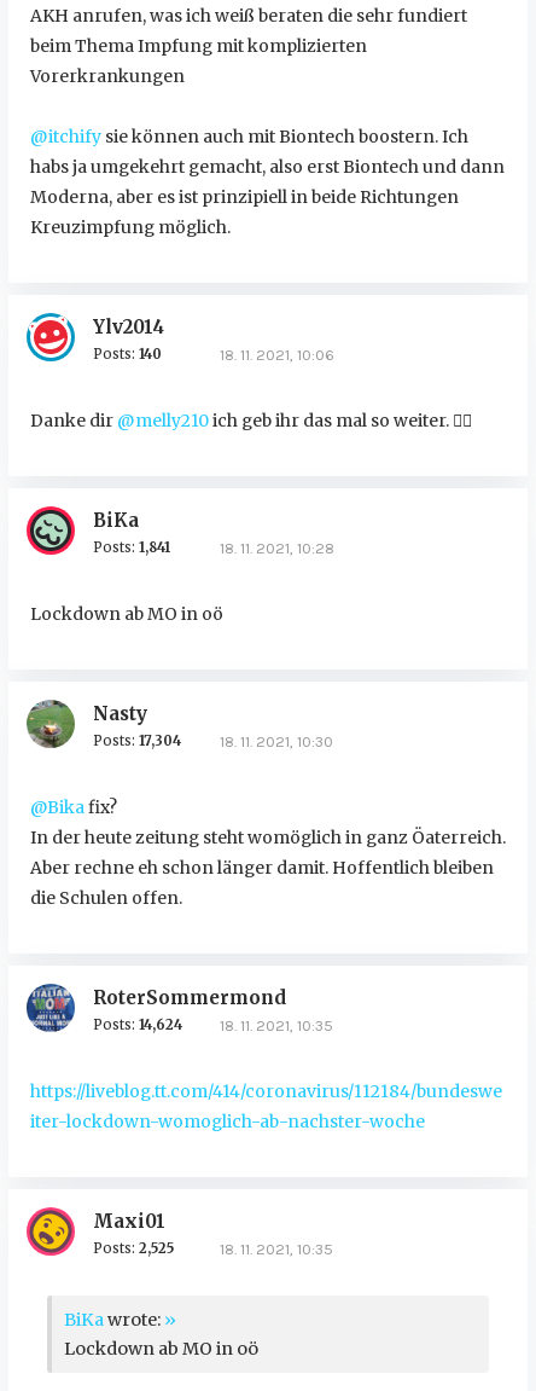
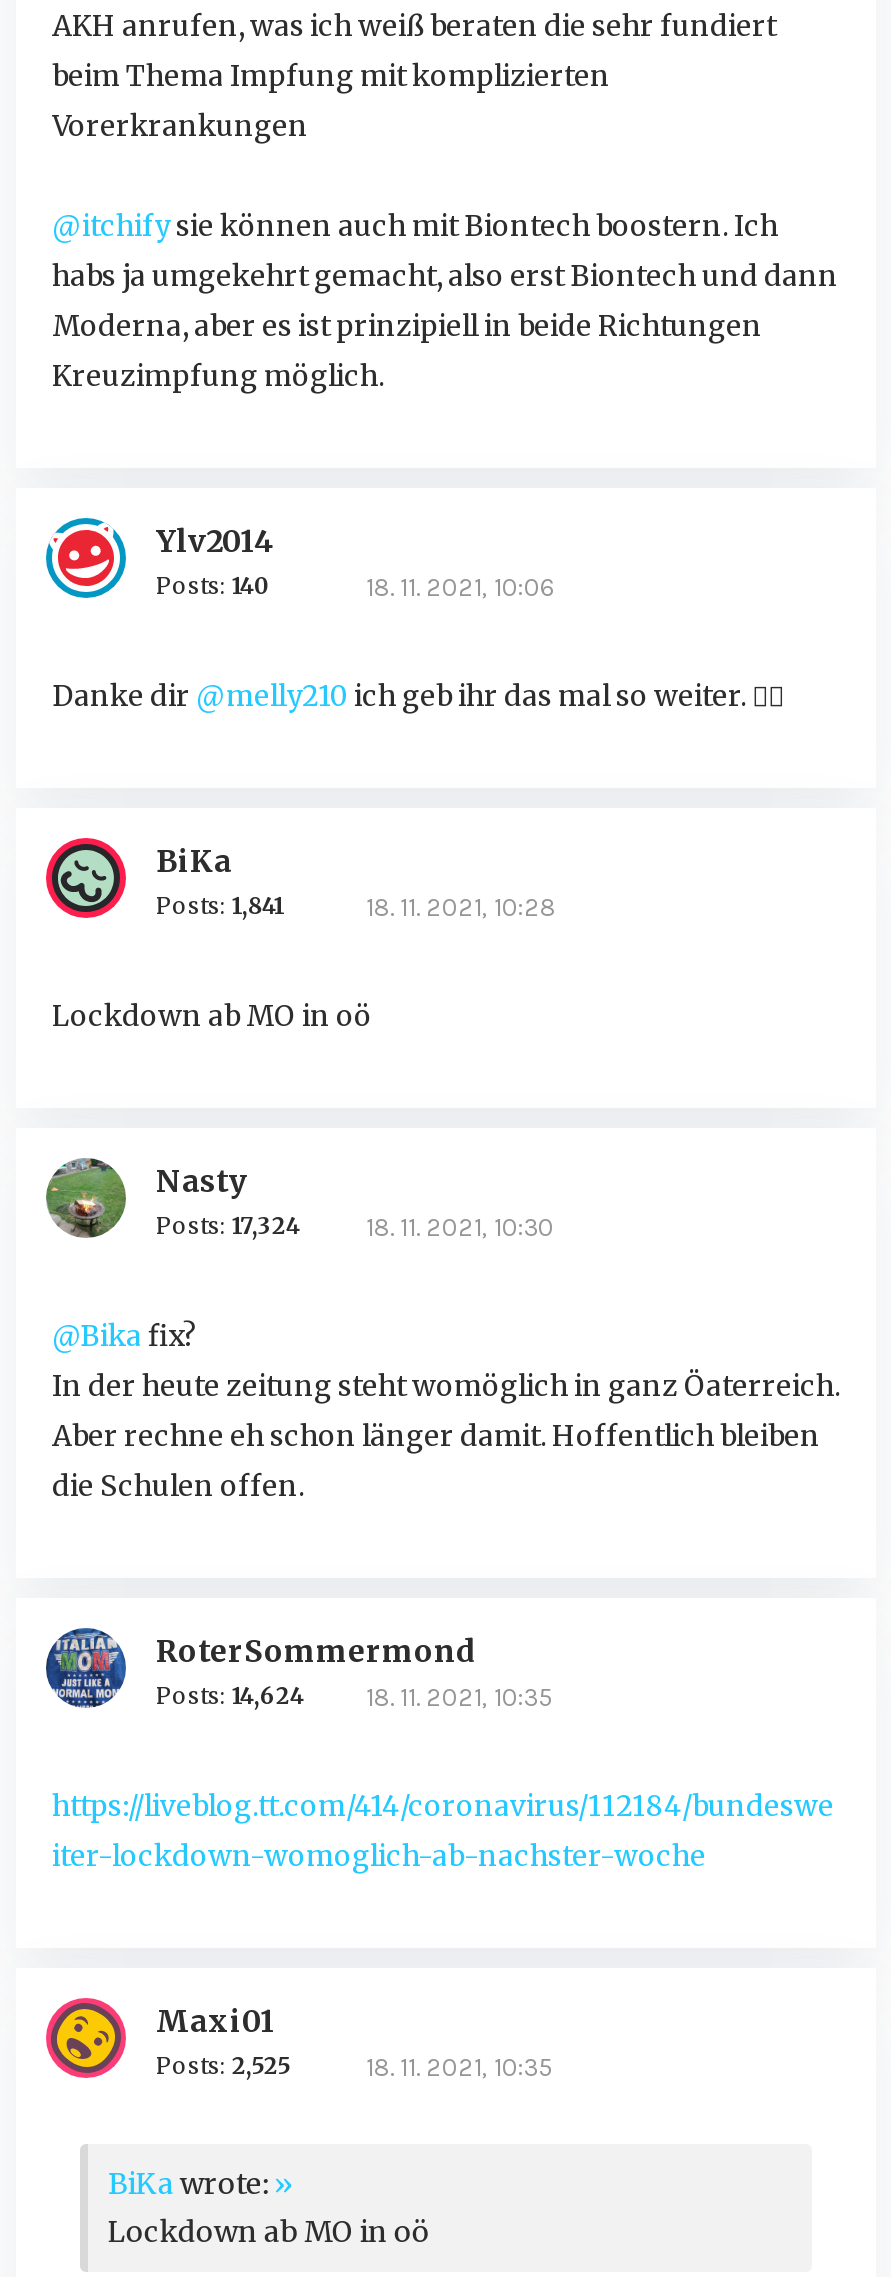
[93,732,181,749] Posts: 17,304 -> [156,1211,300,1239] Posts: 17,324

